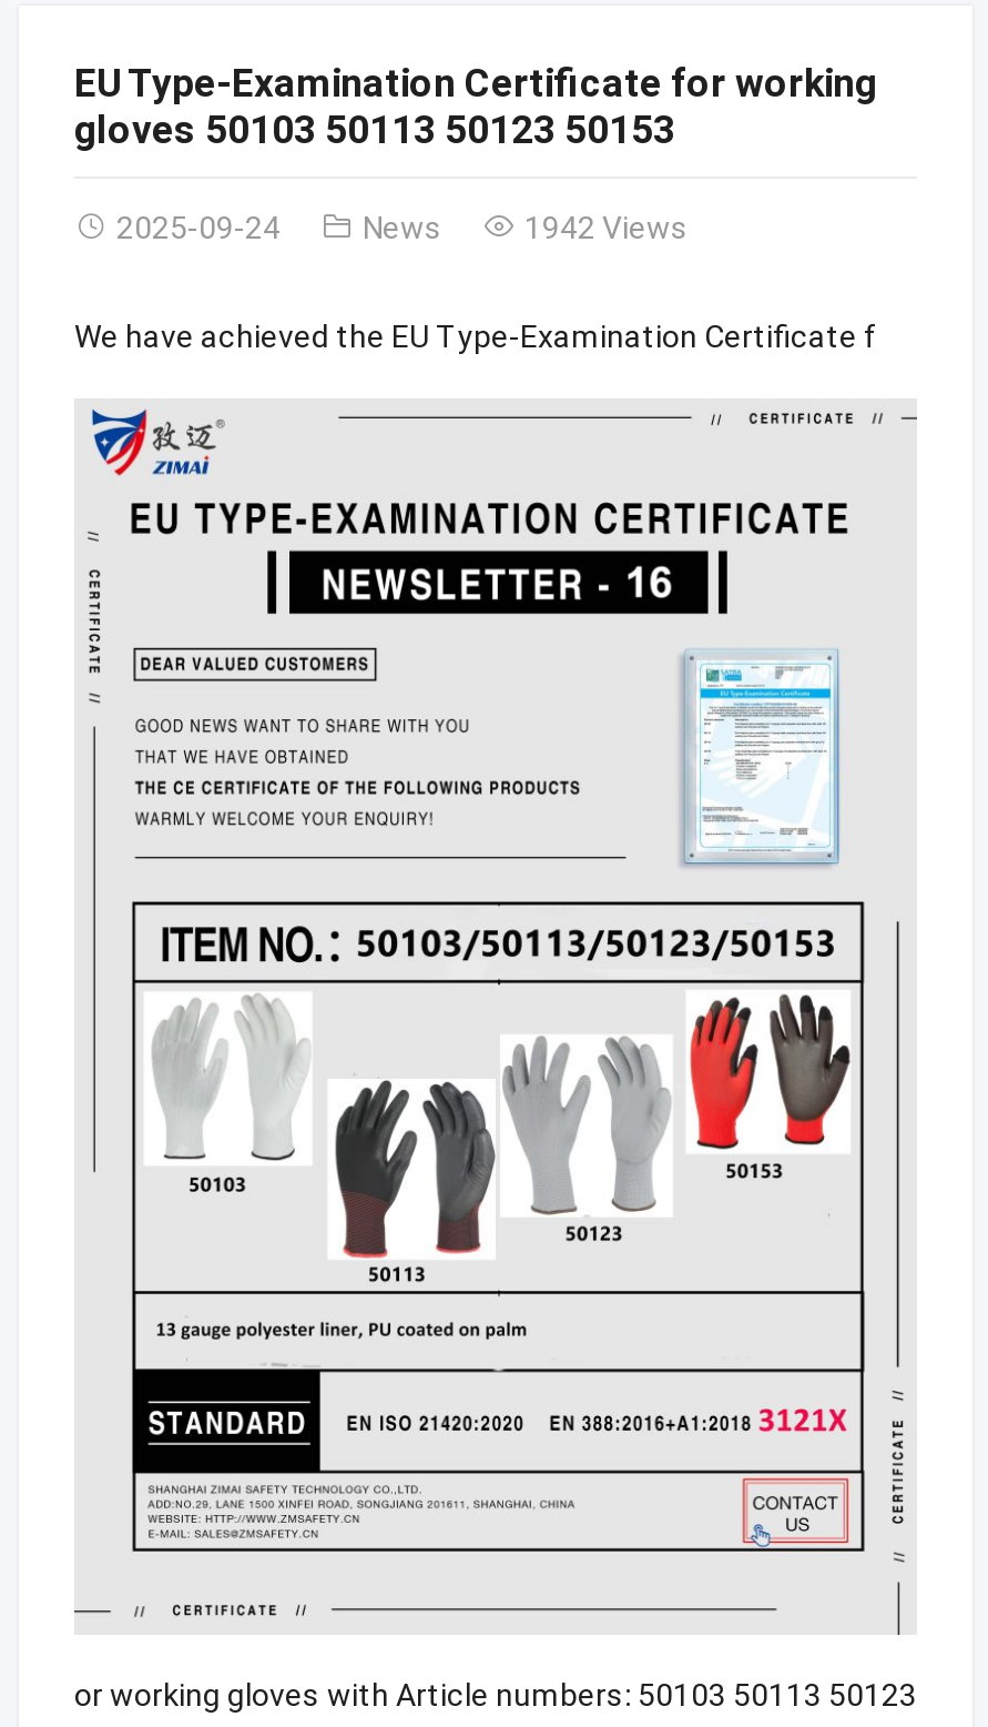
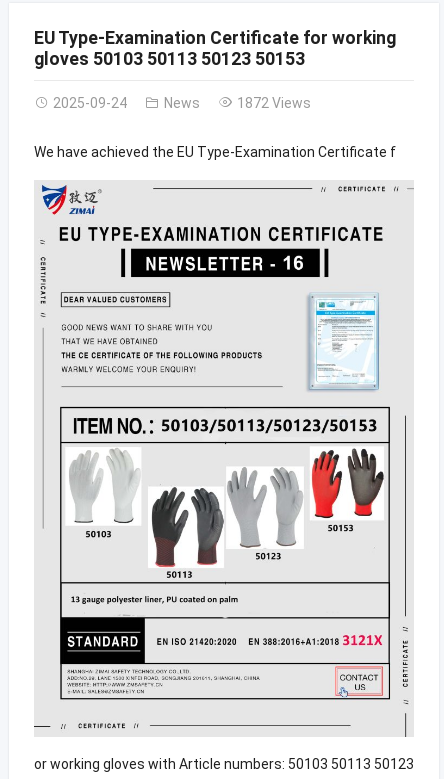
[524,210,689,245] 1942 Views -> [237,95,311,111] 1872 Views

